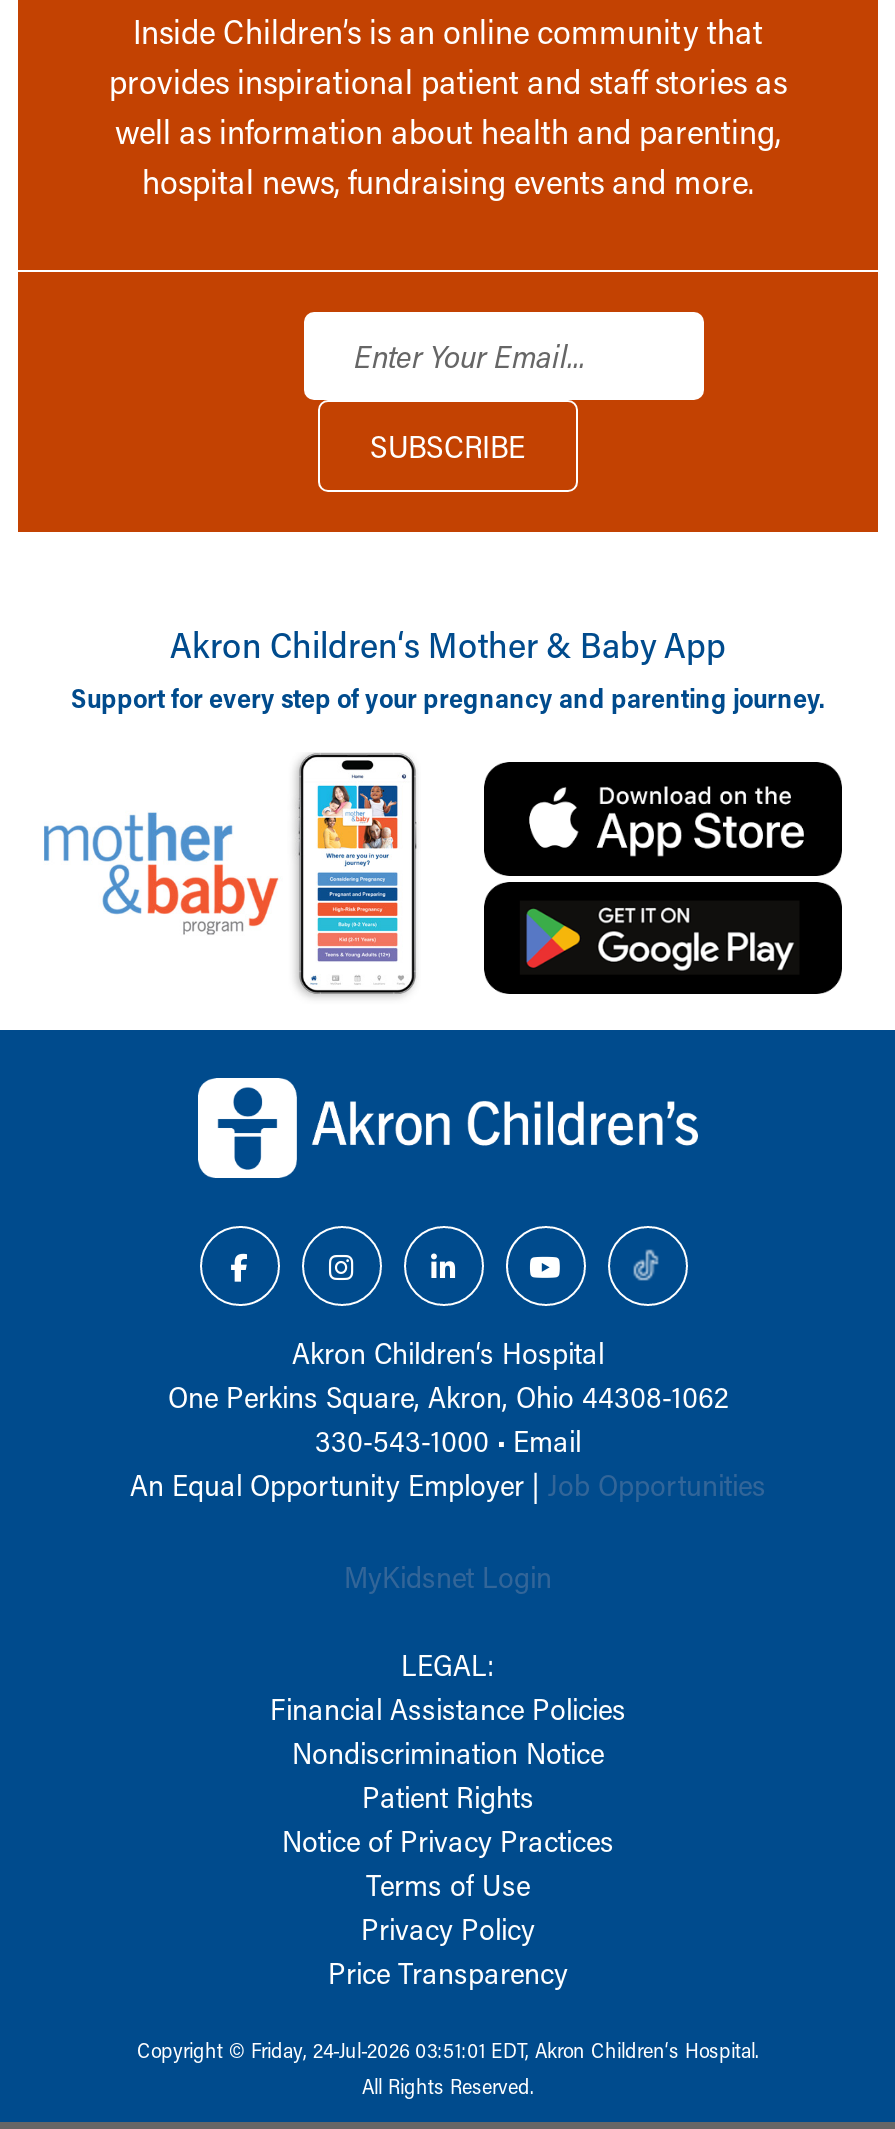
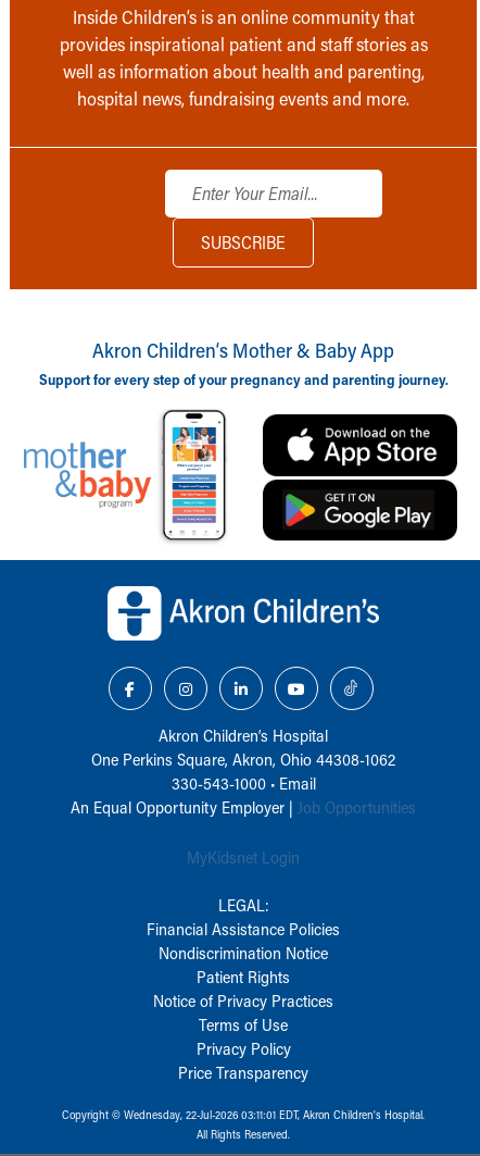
[137,2035,759,2063] Copyright © Friday, 24-Jul-2026 03:51:01 EDT, Akron Children‘s Hospital. -> [62,1107,425,1122] Copyright © Wednesday, 22-Jul-2026 03:11:01 EDT, Akron Children‘s Hospital.

